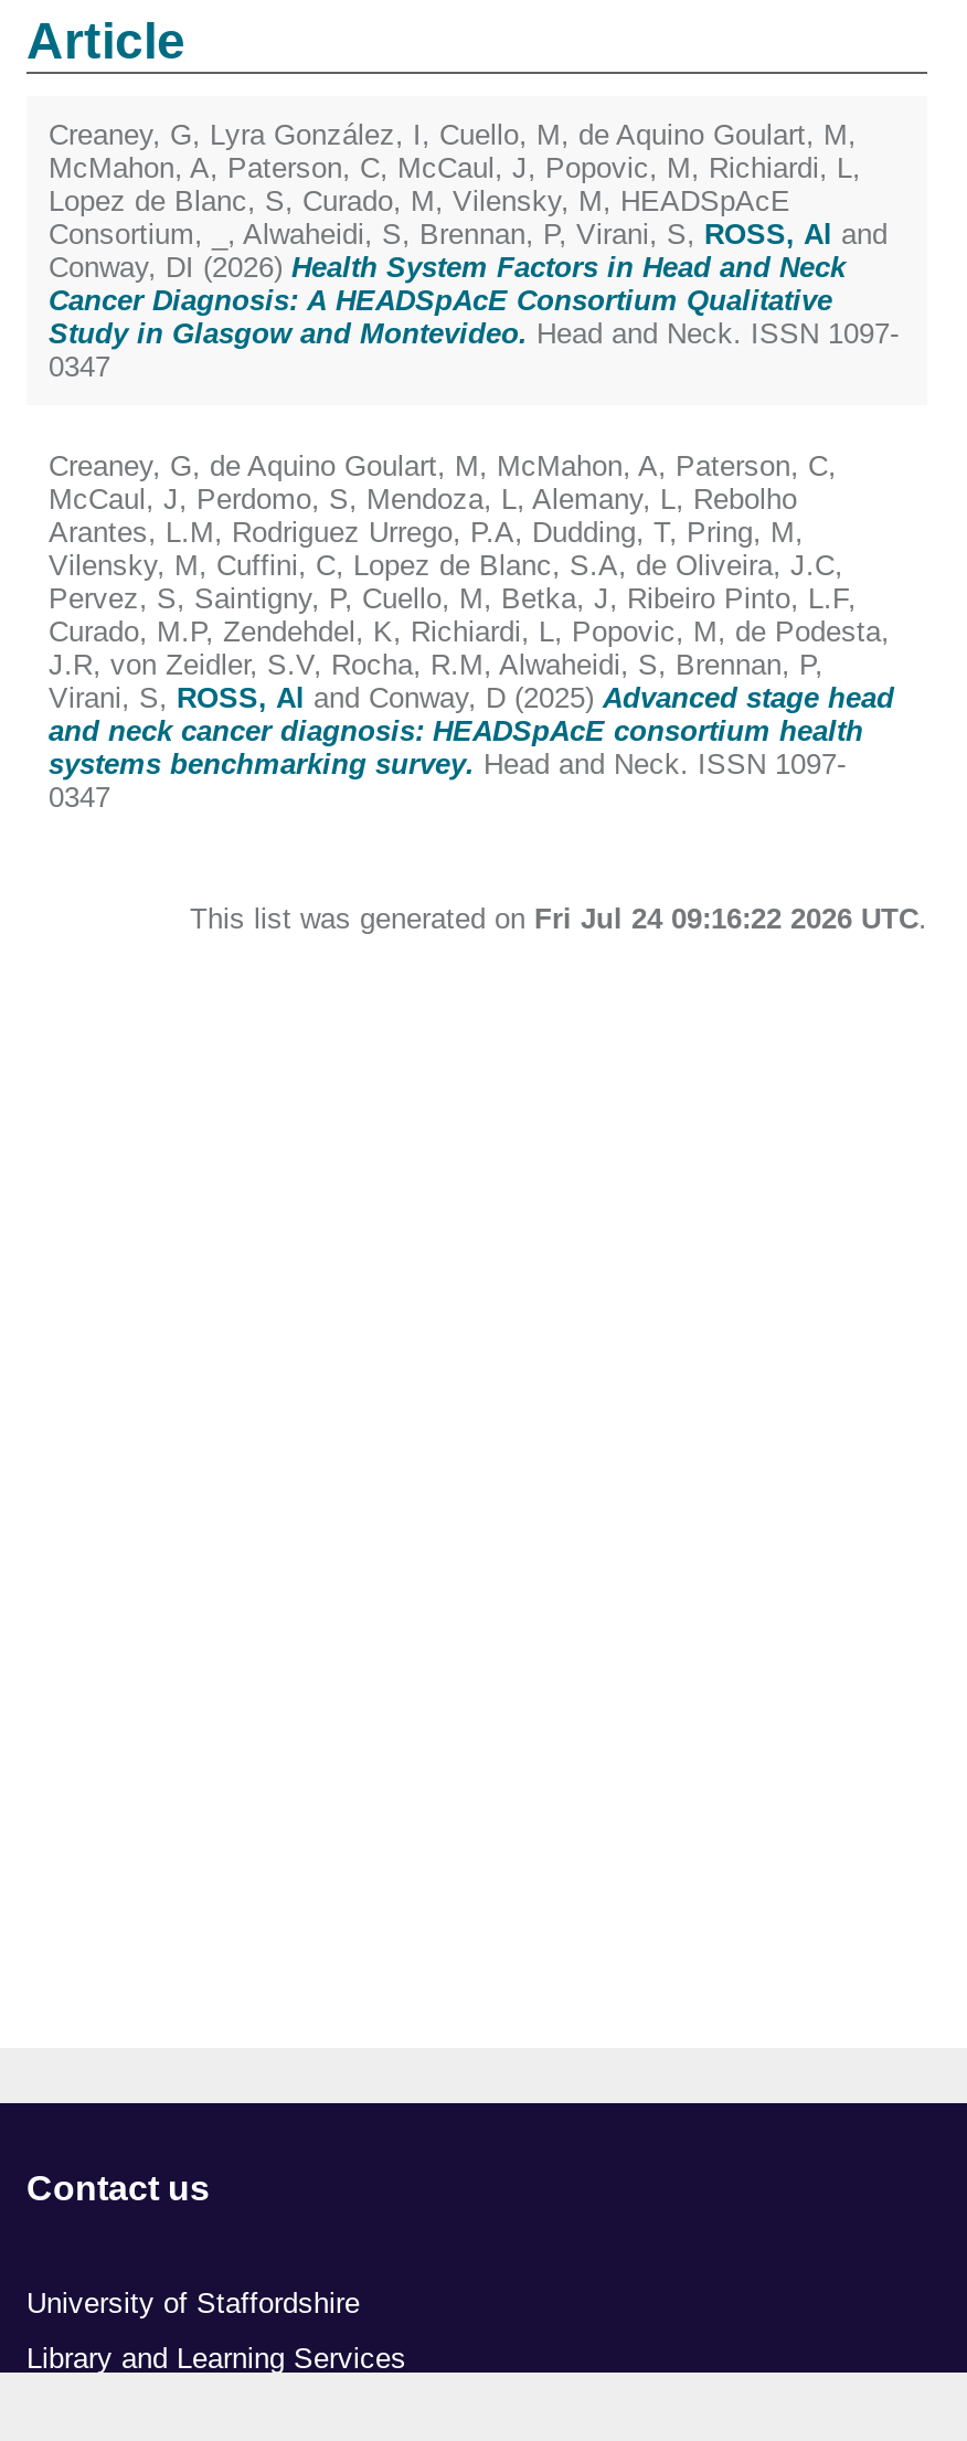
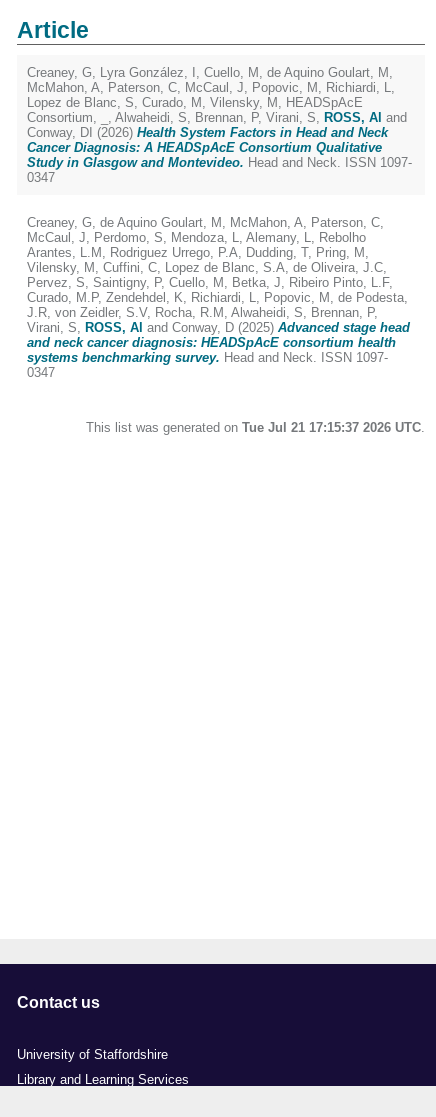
[190,902,927,935] This list was generated on Fri Jul 24 09:16:22 2026 UTC. -> [86,420,425,435] This list was generated on Tue Jul 21 17:15:37 2026 UTC.

